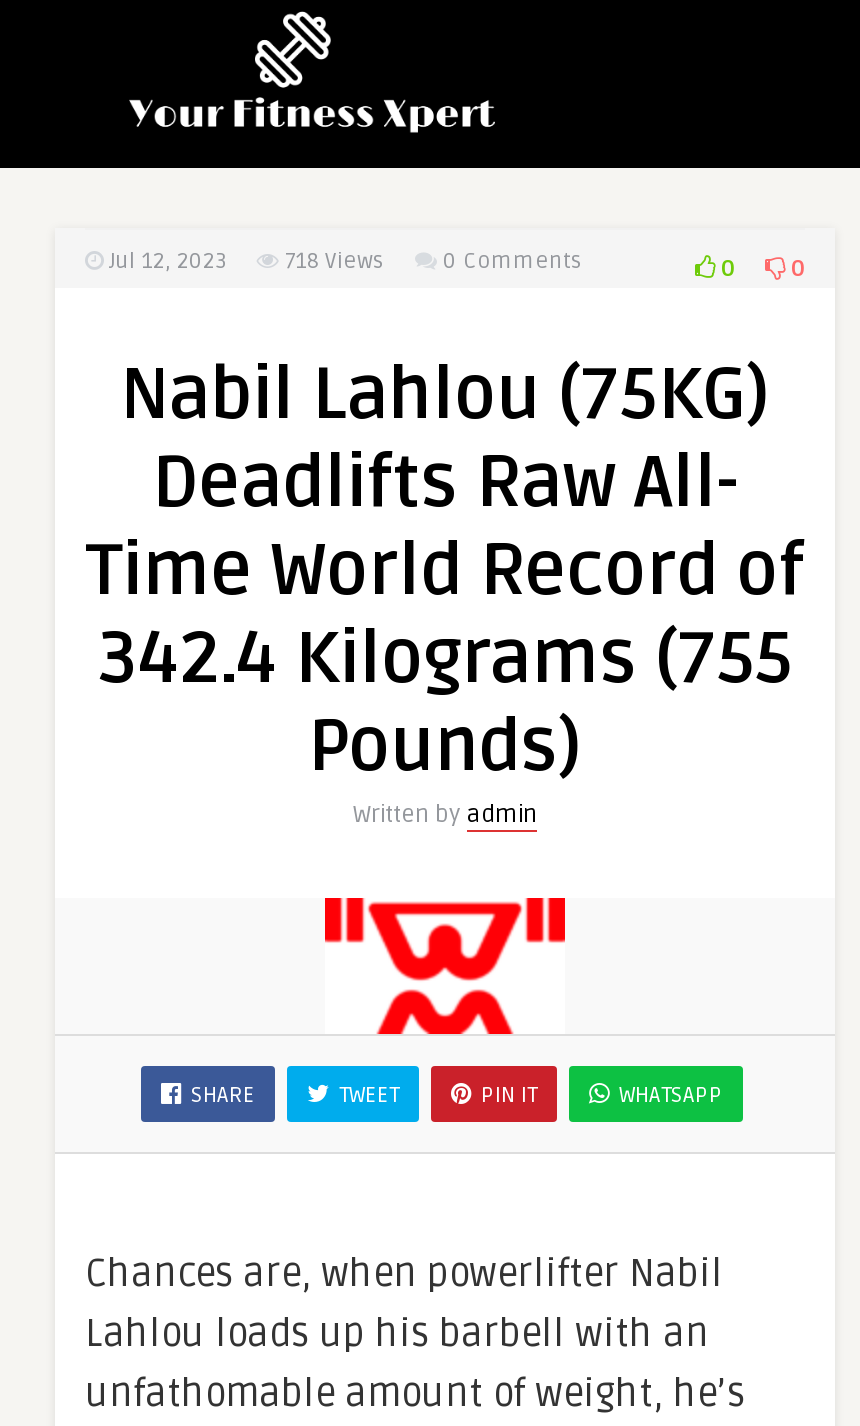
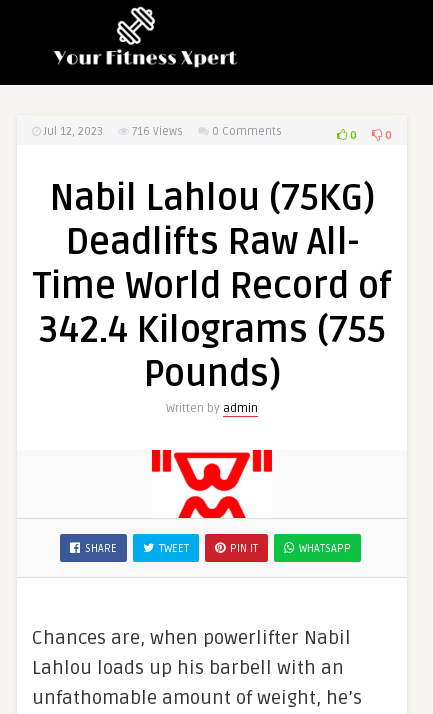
[103,248,385,274] Jul 12, 2023 718 Views -> [41,125,183,138] Jul 12, 2023 716 Views

